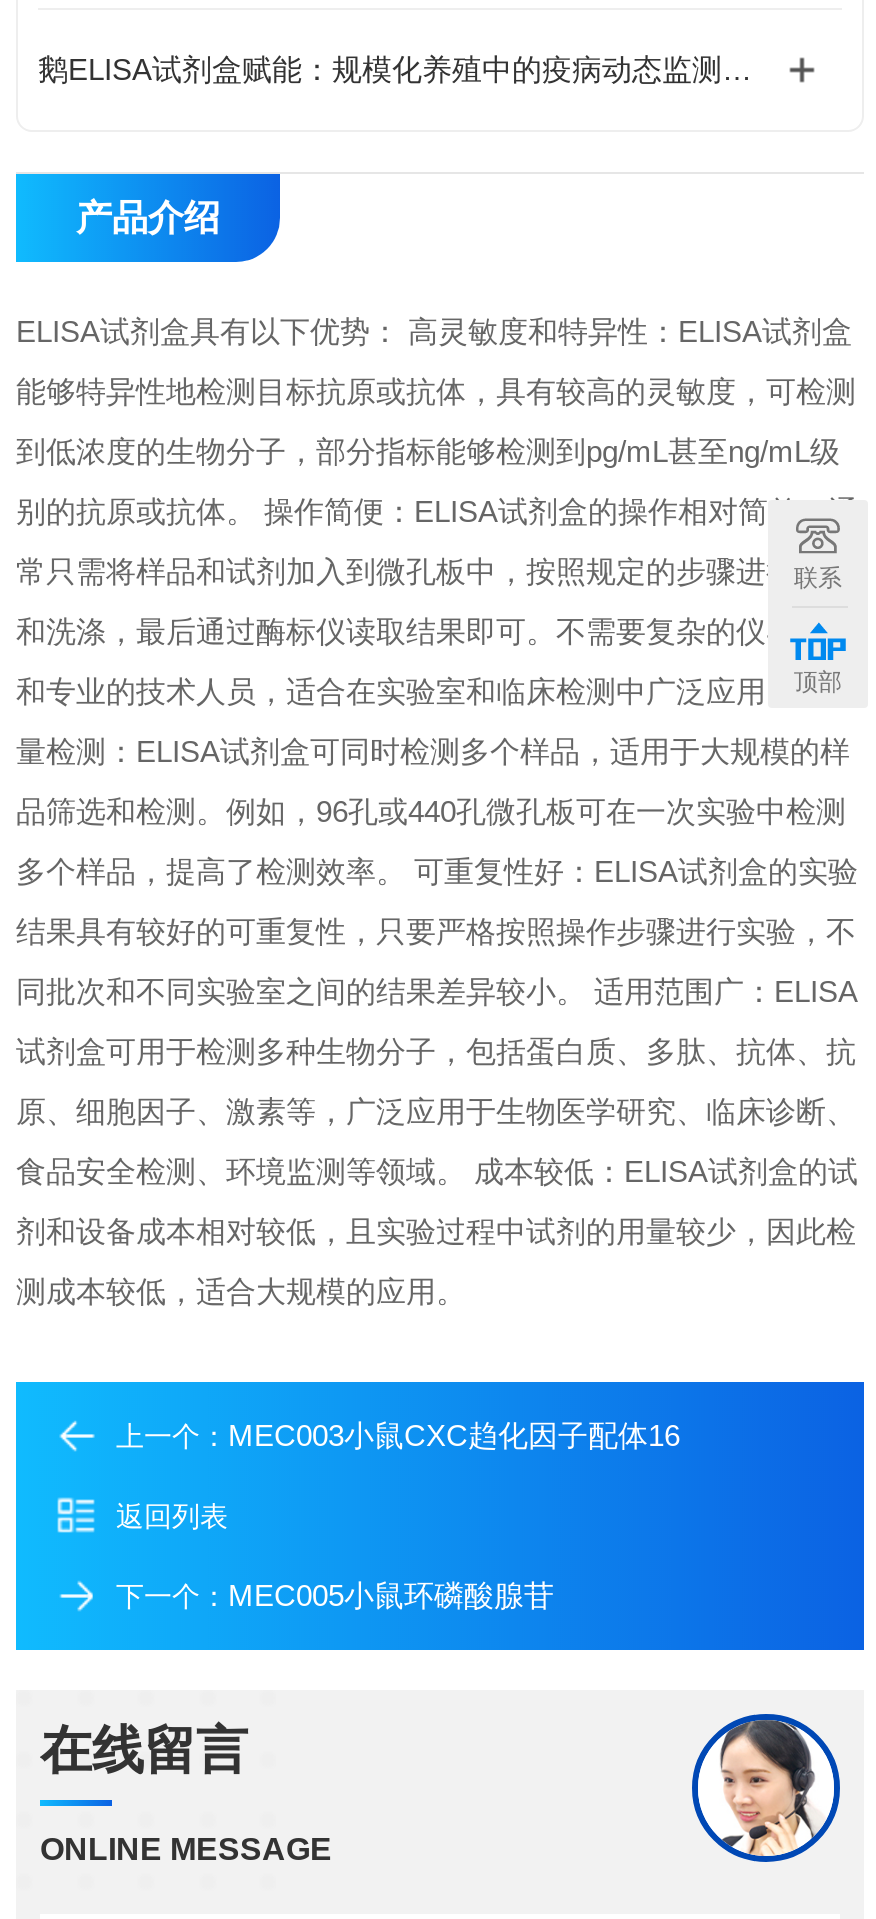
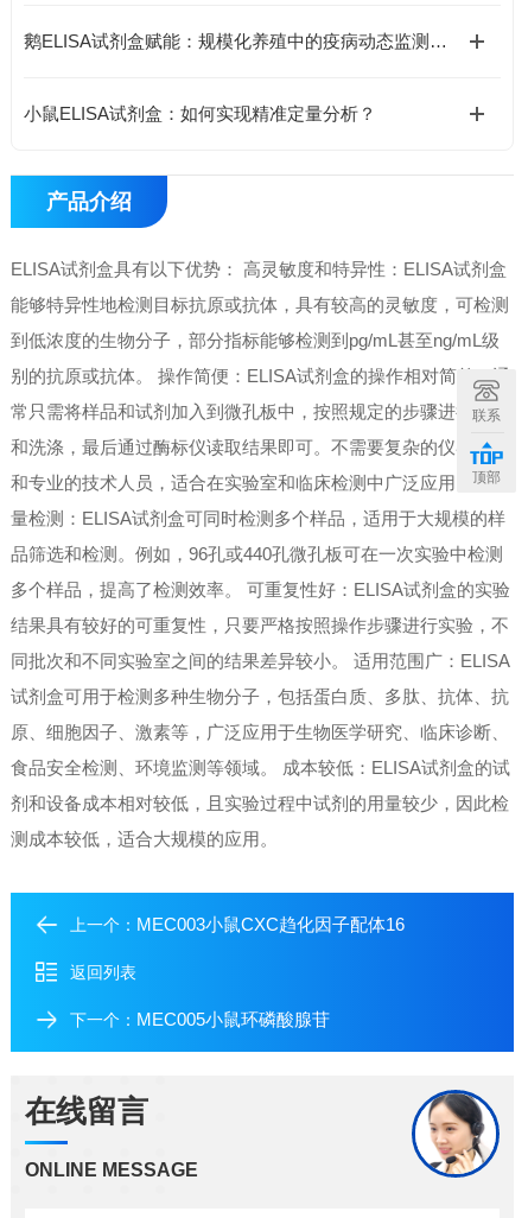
none -> [24,103,376,123] 小鼠ELISA试剂盒：如何实现精准定量分析？

